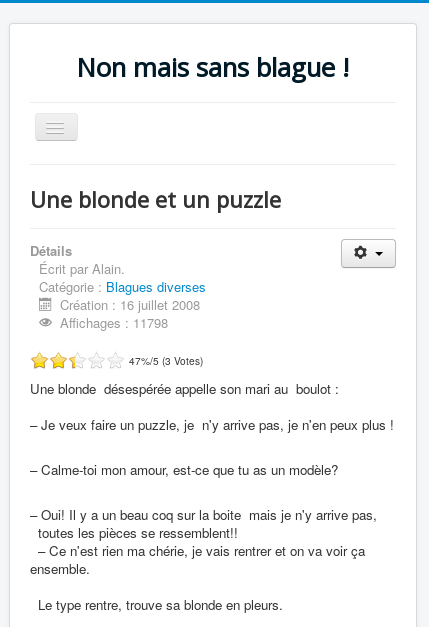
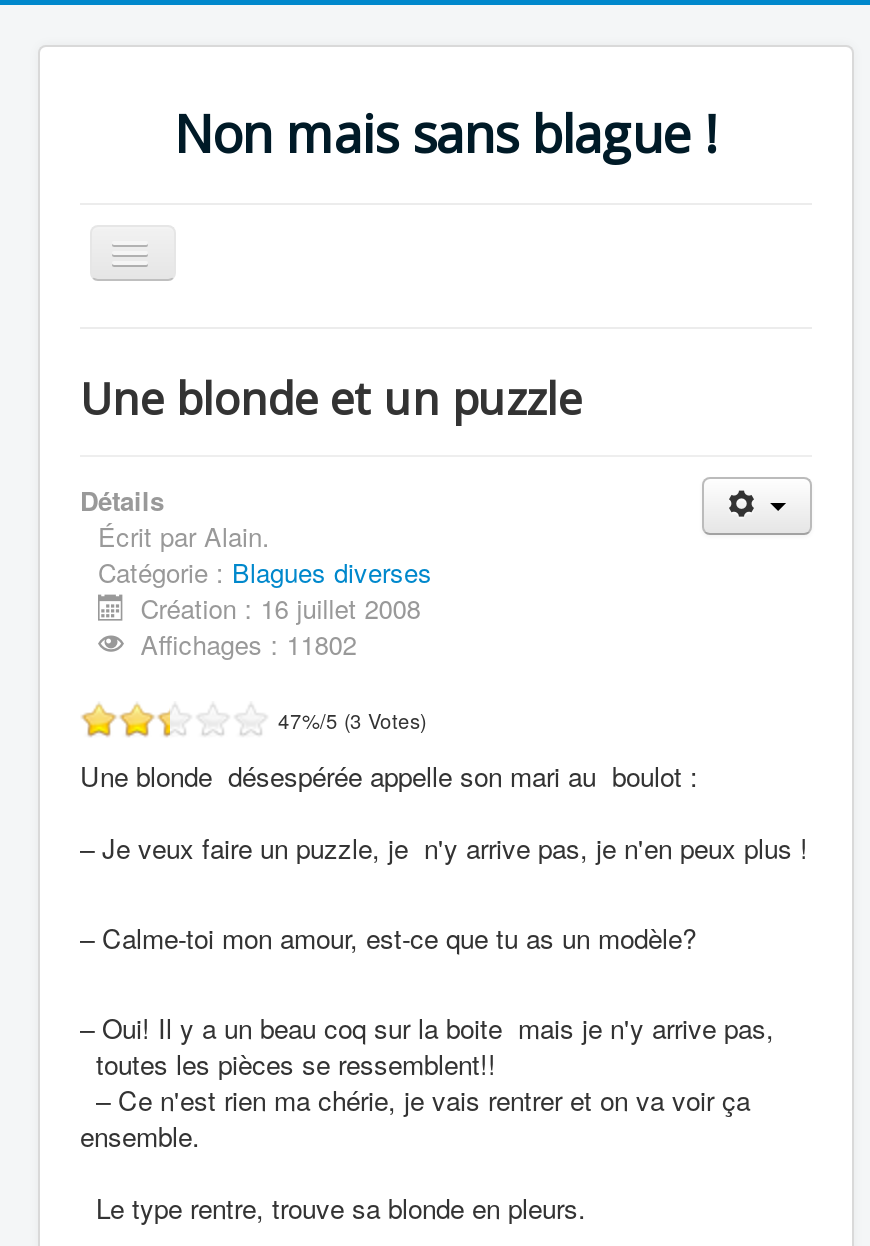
[60,313,168,332] Affichages : 11798 -> [140,625,356,663] Affichages : 11802

